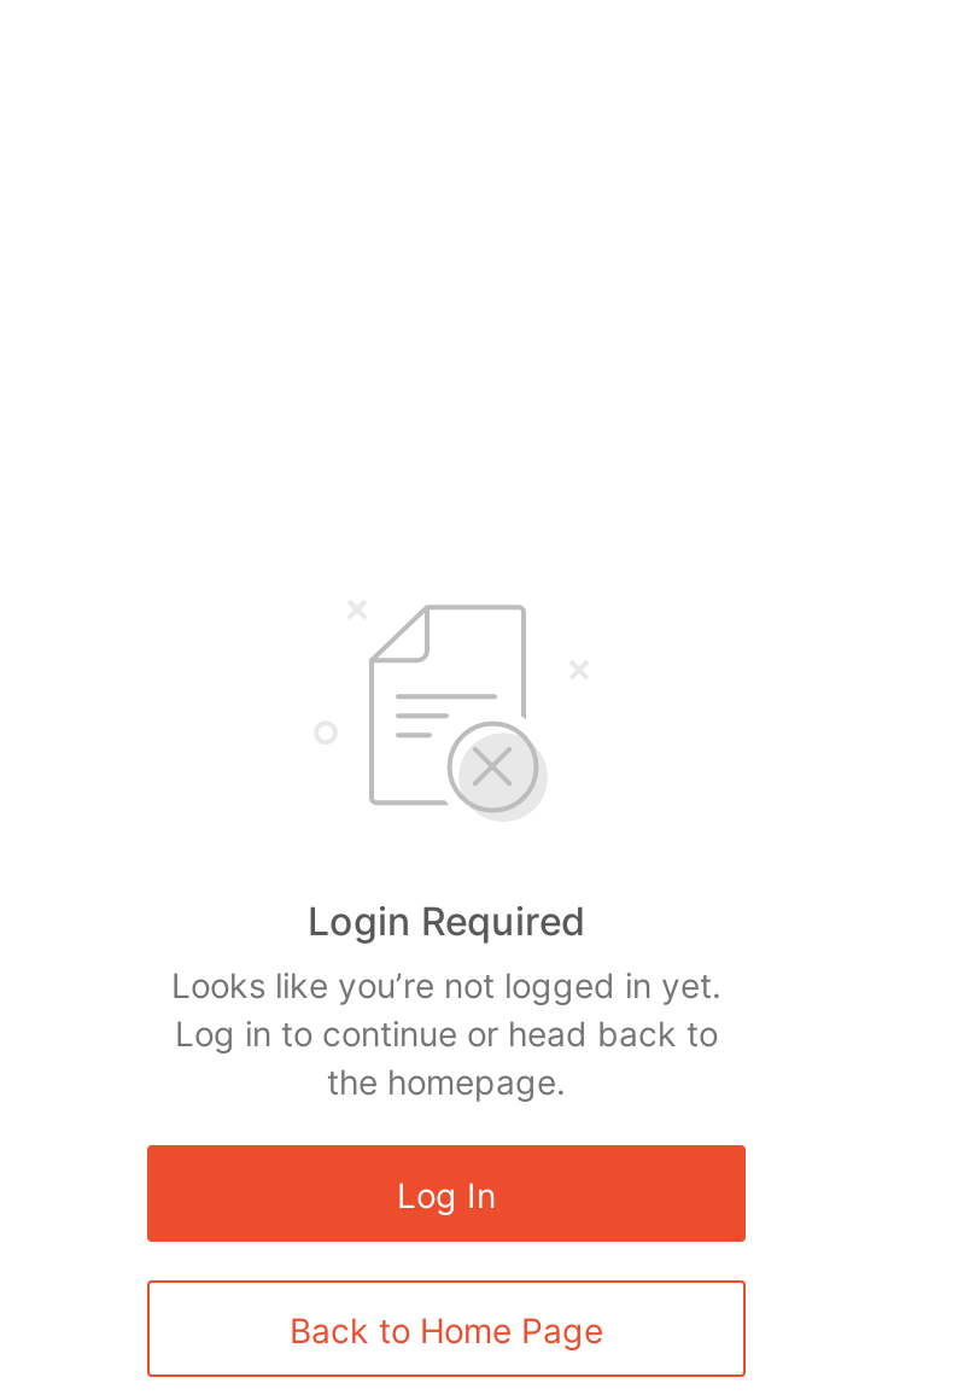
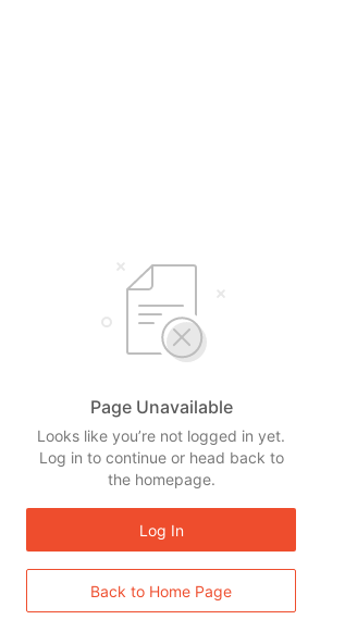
[308,897,585,945] Login Required -> [90,396,232,418] Page Unavailable

